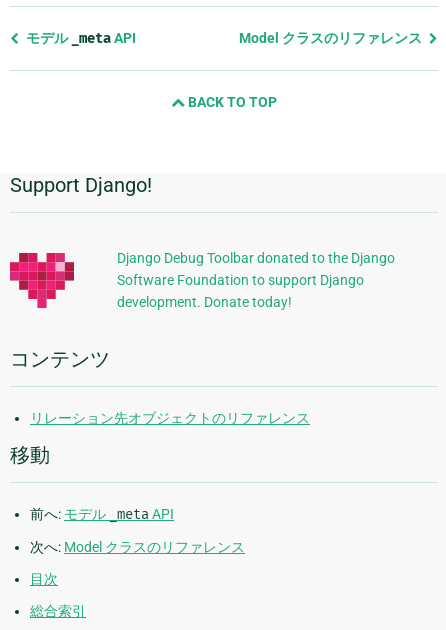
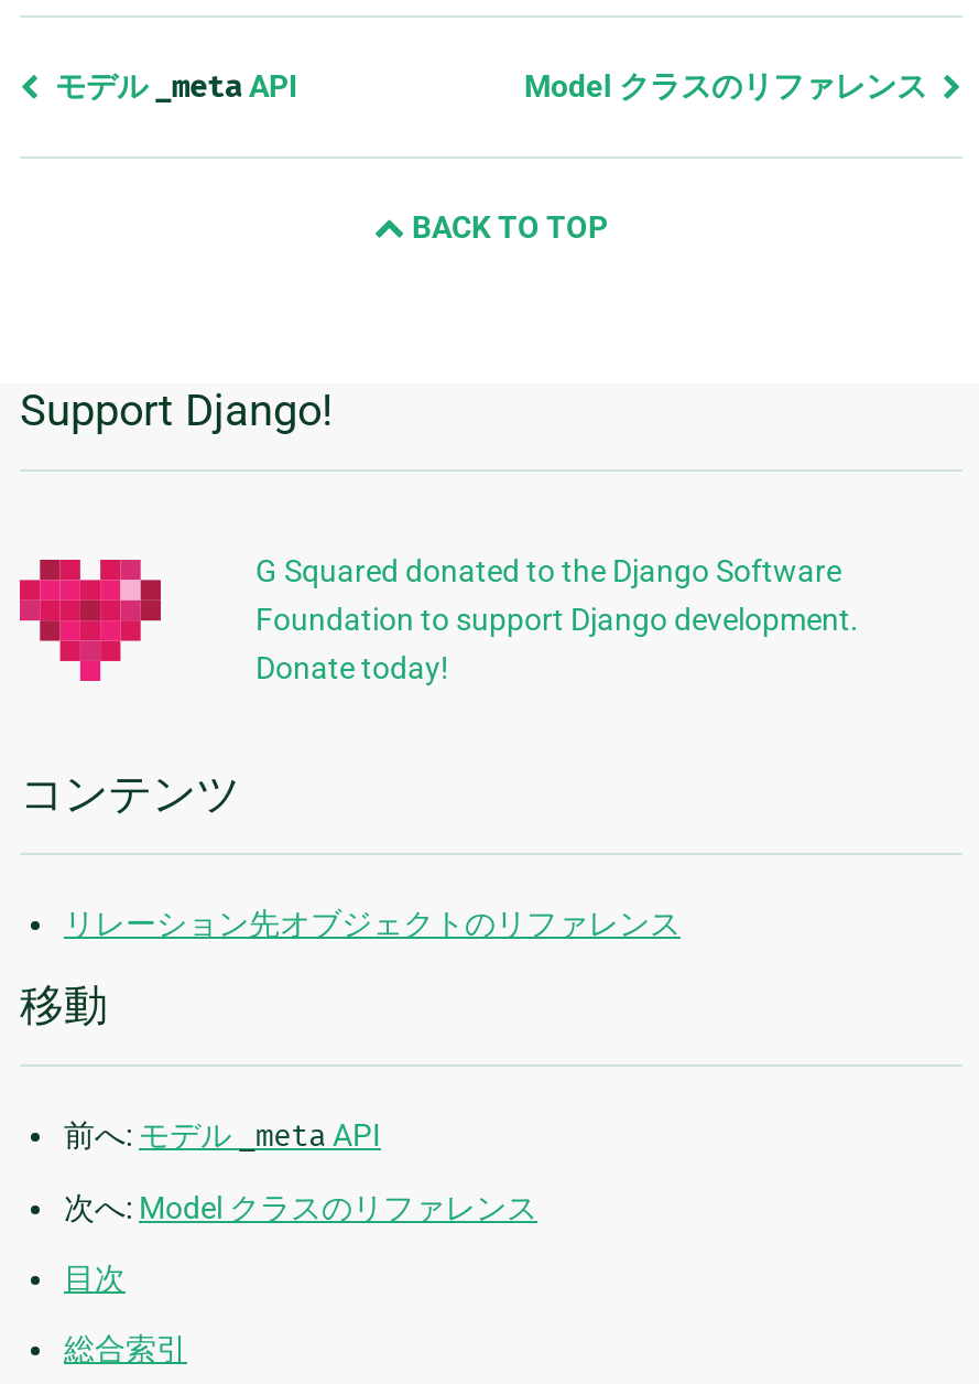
[117,250,395,310] Django Debug Toolbar donated to the Django | Software Foundation to support Django | development. Donate today! -> [255,553,859,686] G Squared donated to the Django Software | Foundation to support Django development. | Donate today!

